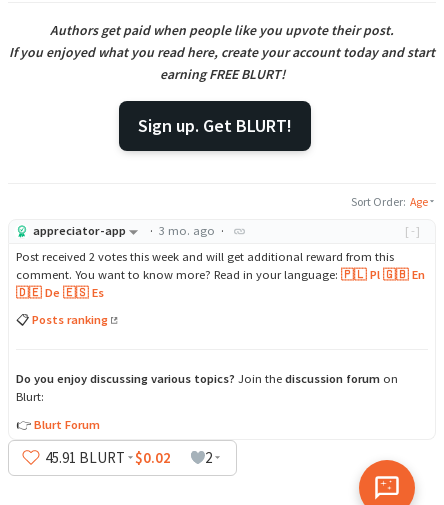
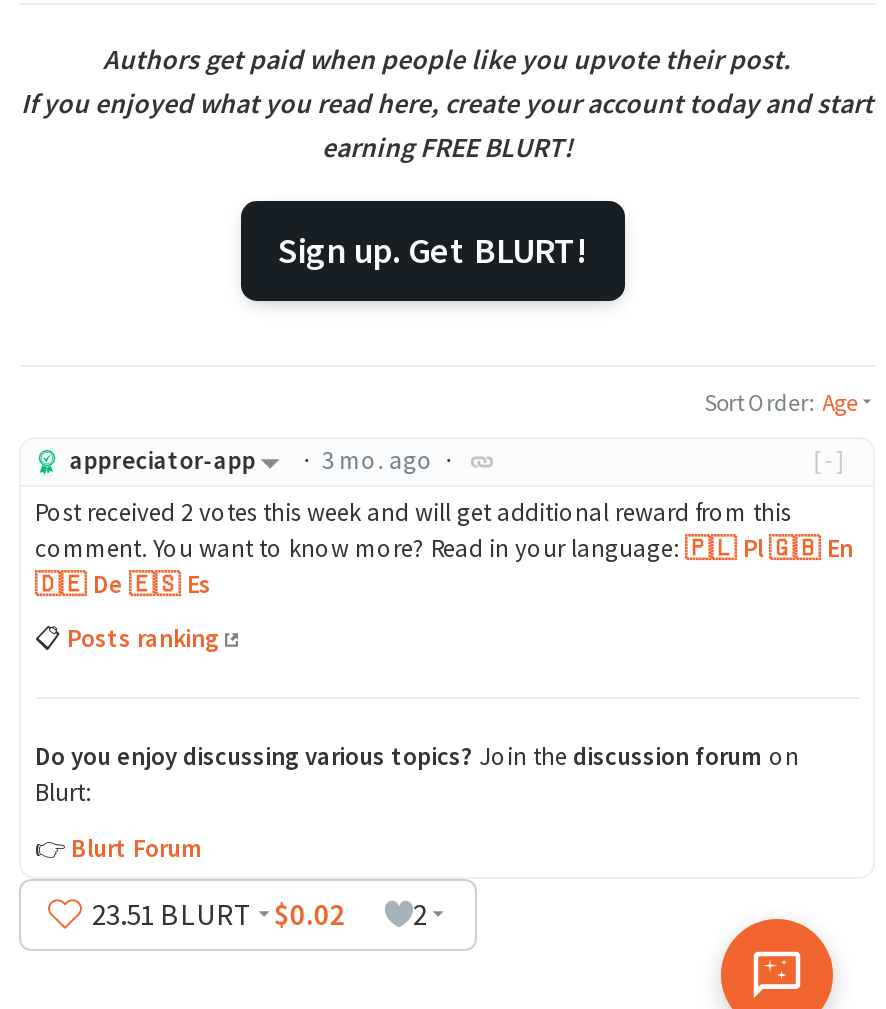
[44,448,212,467] 45.91 BLURT $0.02 2 -> [92,895,427,933] 23.51 BLURT $0.02 2

